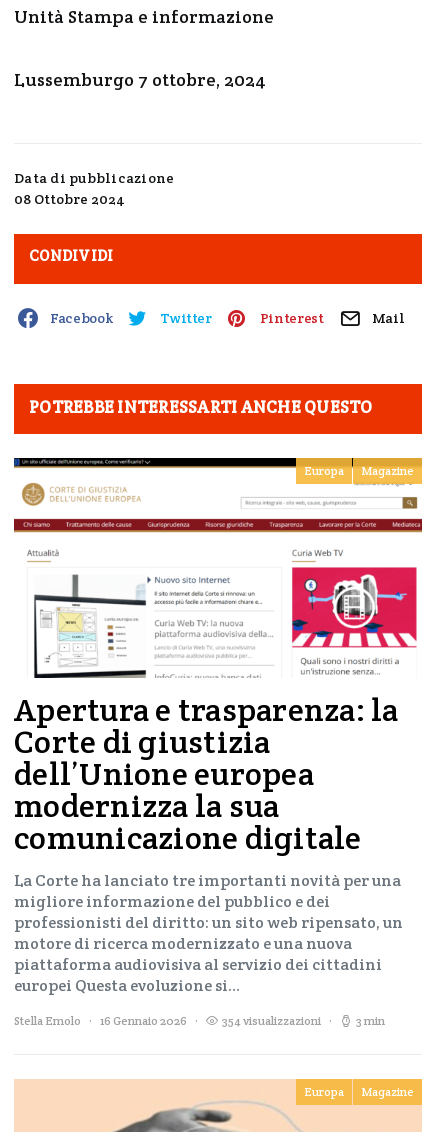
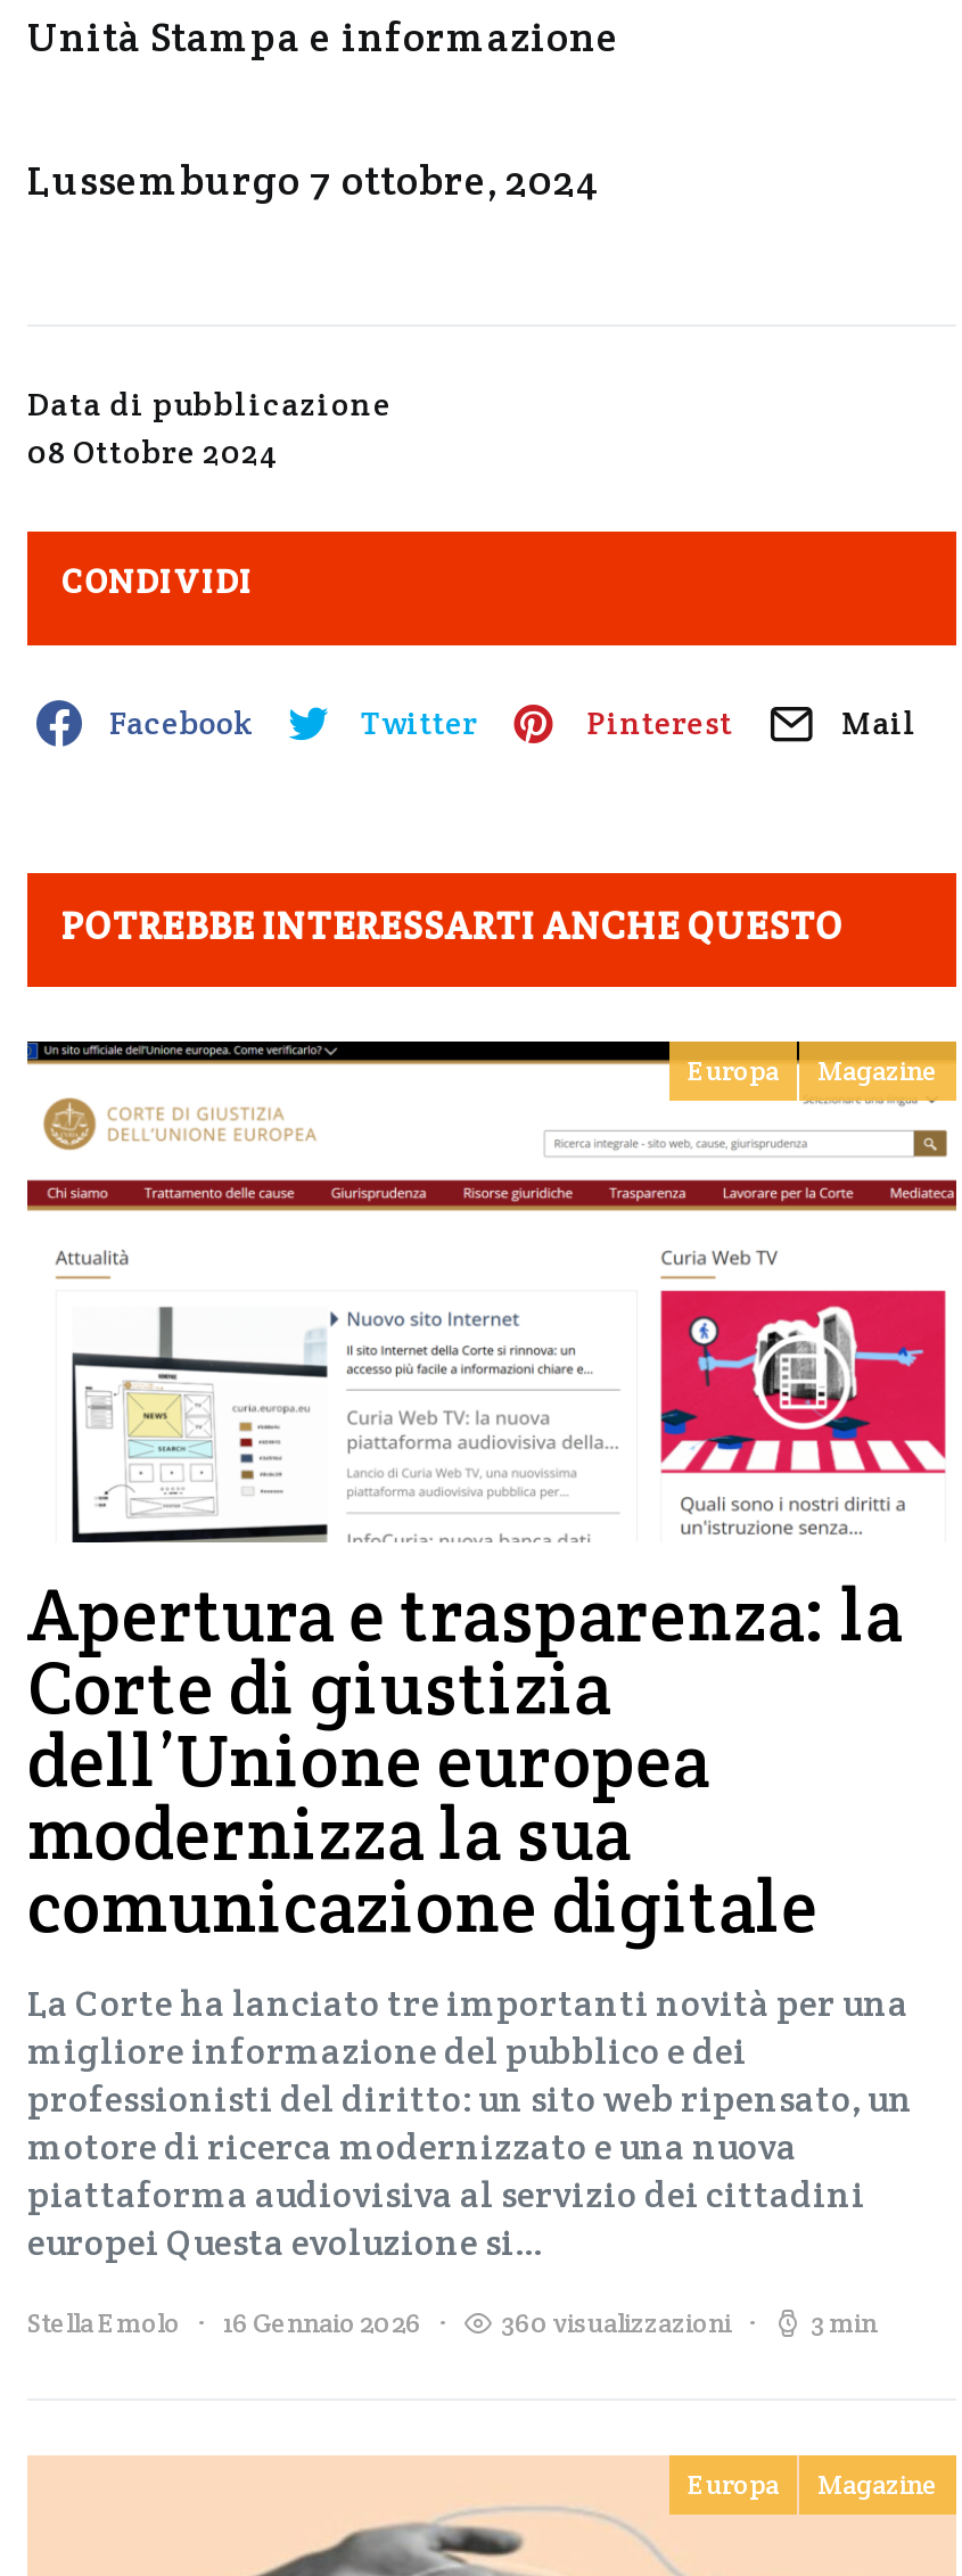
[222,1013,321,1028] 354 visualizzazioni -> [501,2305,731,2339] 360 visualizzazioni

